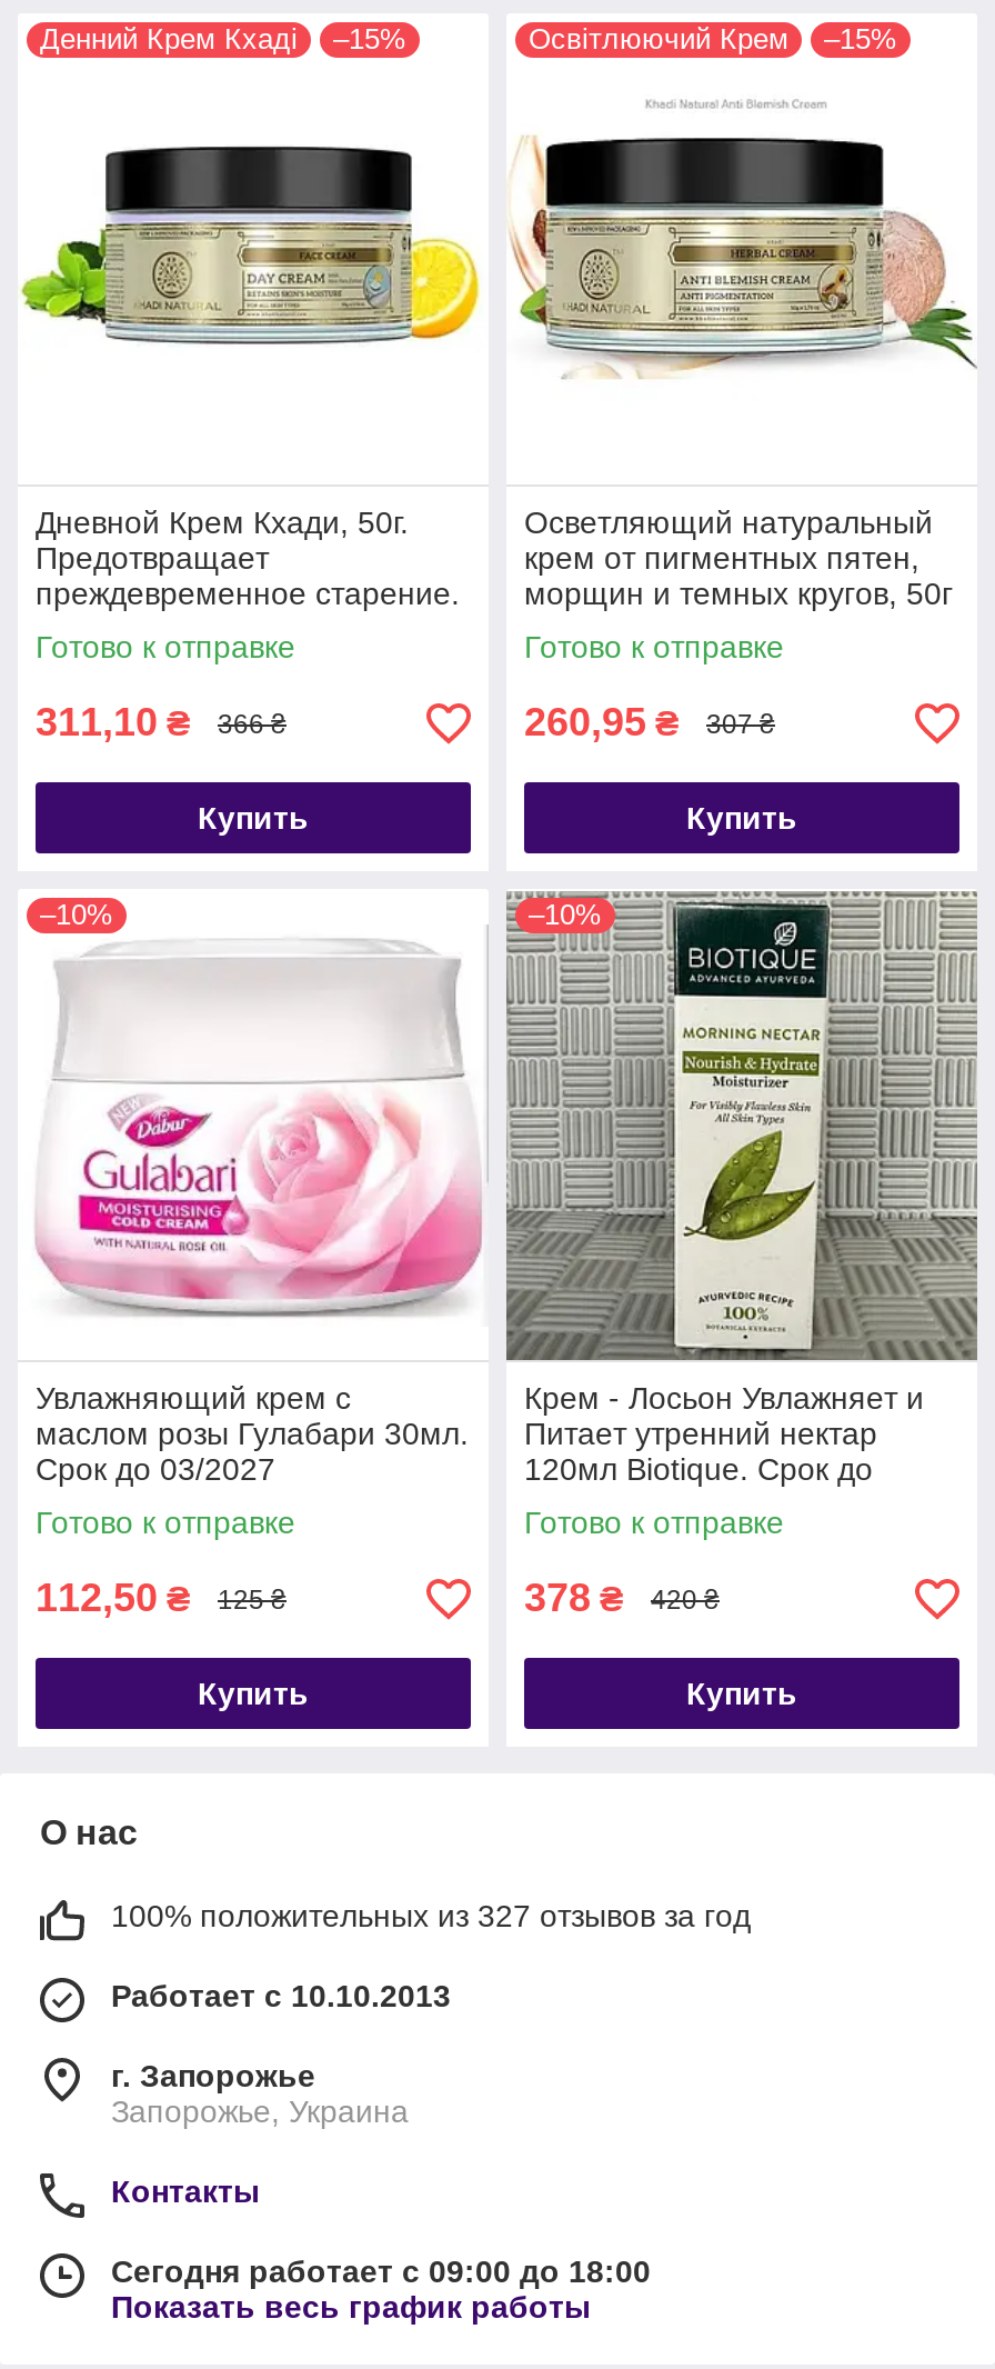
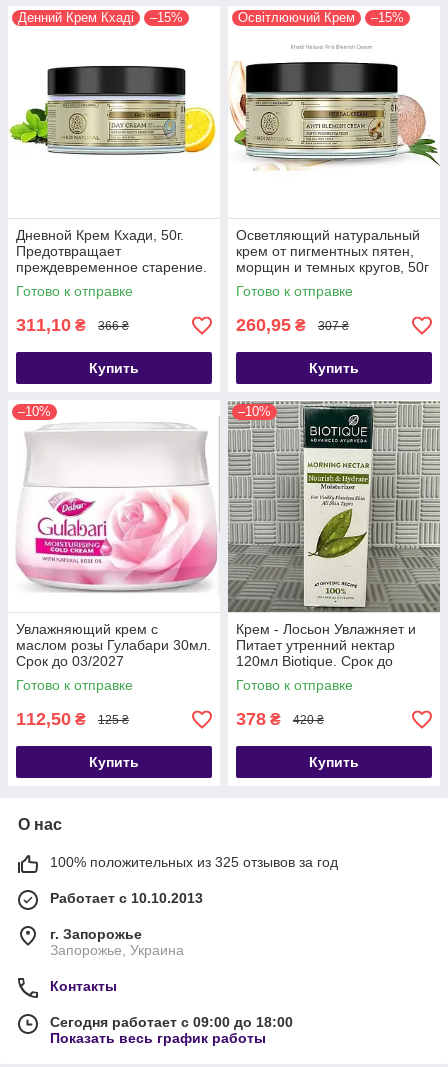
[111,1899,751,1935] 100% положительных из 327 отзывов за год -> [50,854,338,870] 100% положительных из 325 отзывов за год

